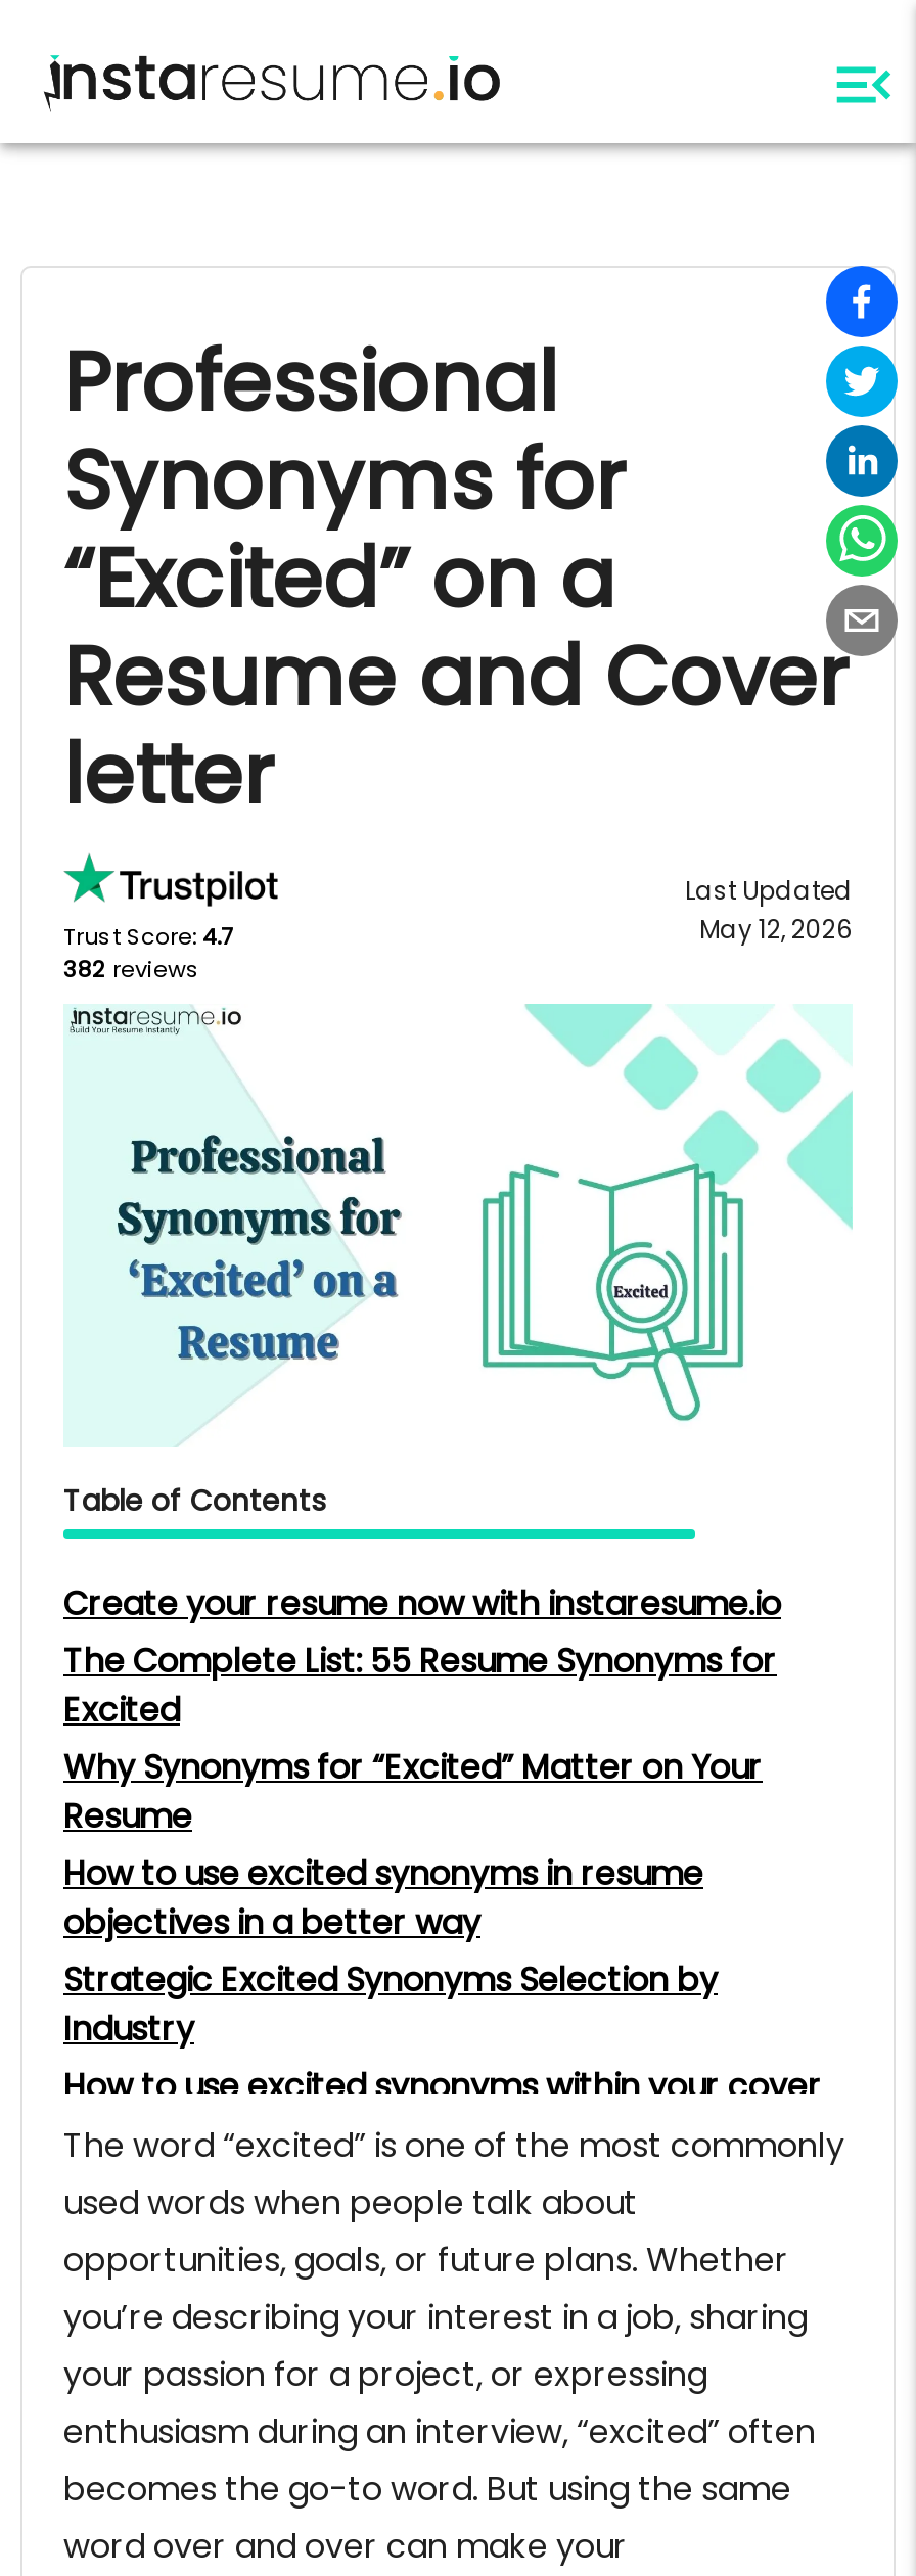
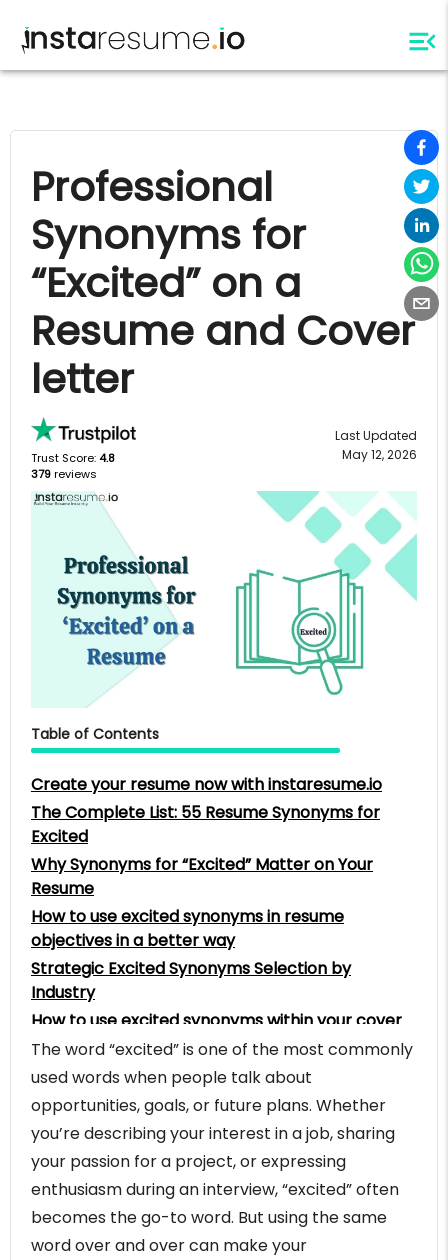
[63,920,233,953] Trust Score: 4.7 -> [31,450,115,466] Trust Score: 4.8
[63,953,200,985] 382 reviews -> [31,466,97,482] 379 reviews

